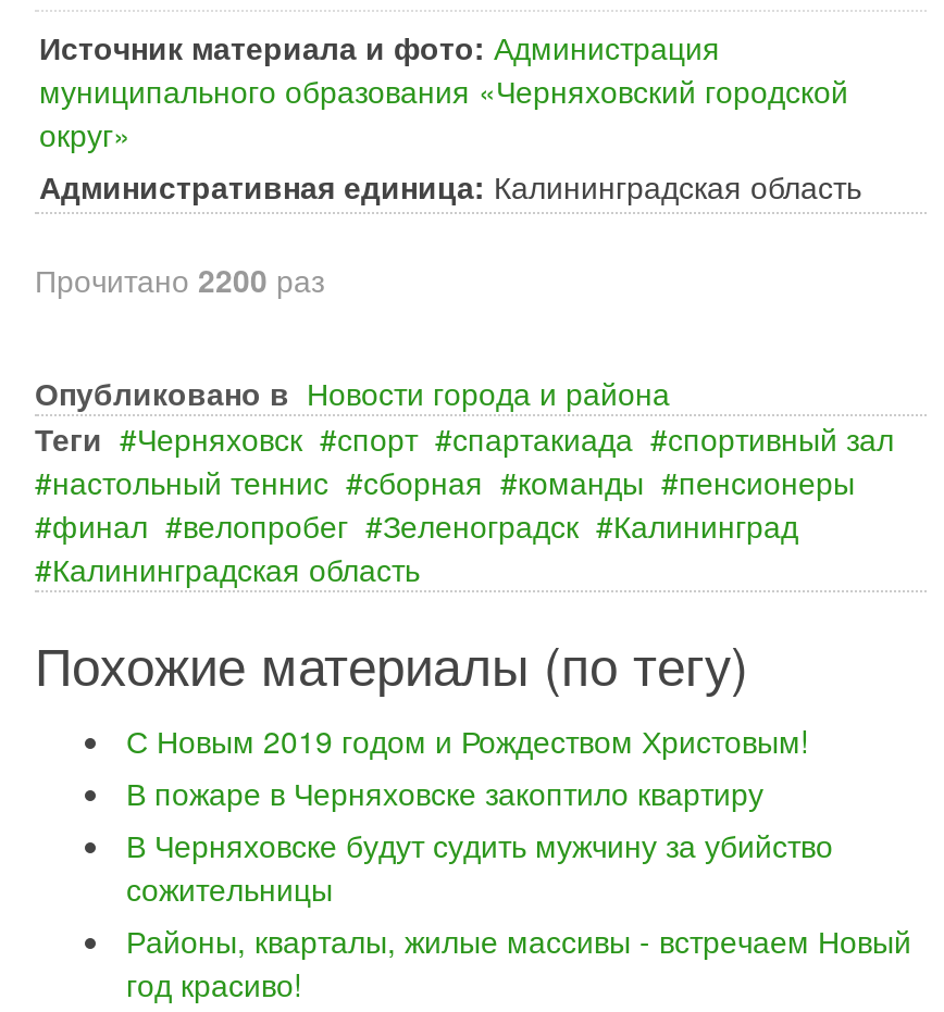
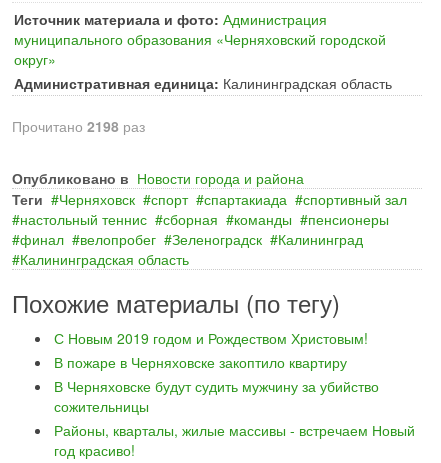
[35,258,324,302] Прочитано 2200 раз -> [12,116,145,136] Прочитано 2198 раз

